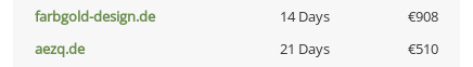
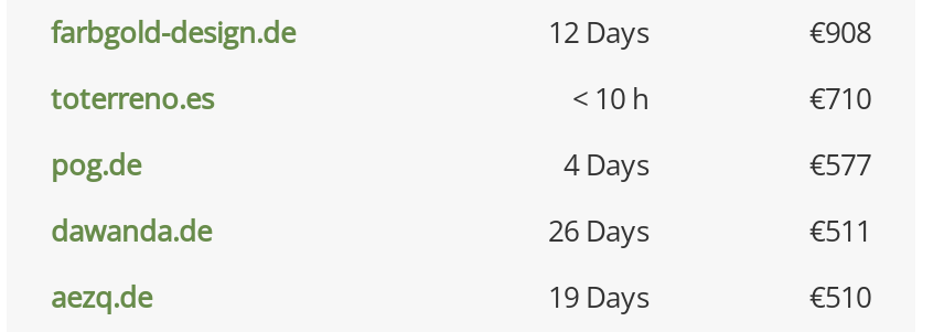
[279,6,329,26] 14 Days -> [548,12,650,52] 12 Days
none -> [51,78,871,250] toterreno.es | < 10 h | €710 | pog.de | 4 Days | €577 | dawanda.de | 26 Days | €511
[279,39,329,58] 21 Days -> [548,277,650,317] 19 Days

